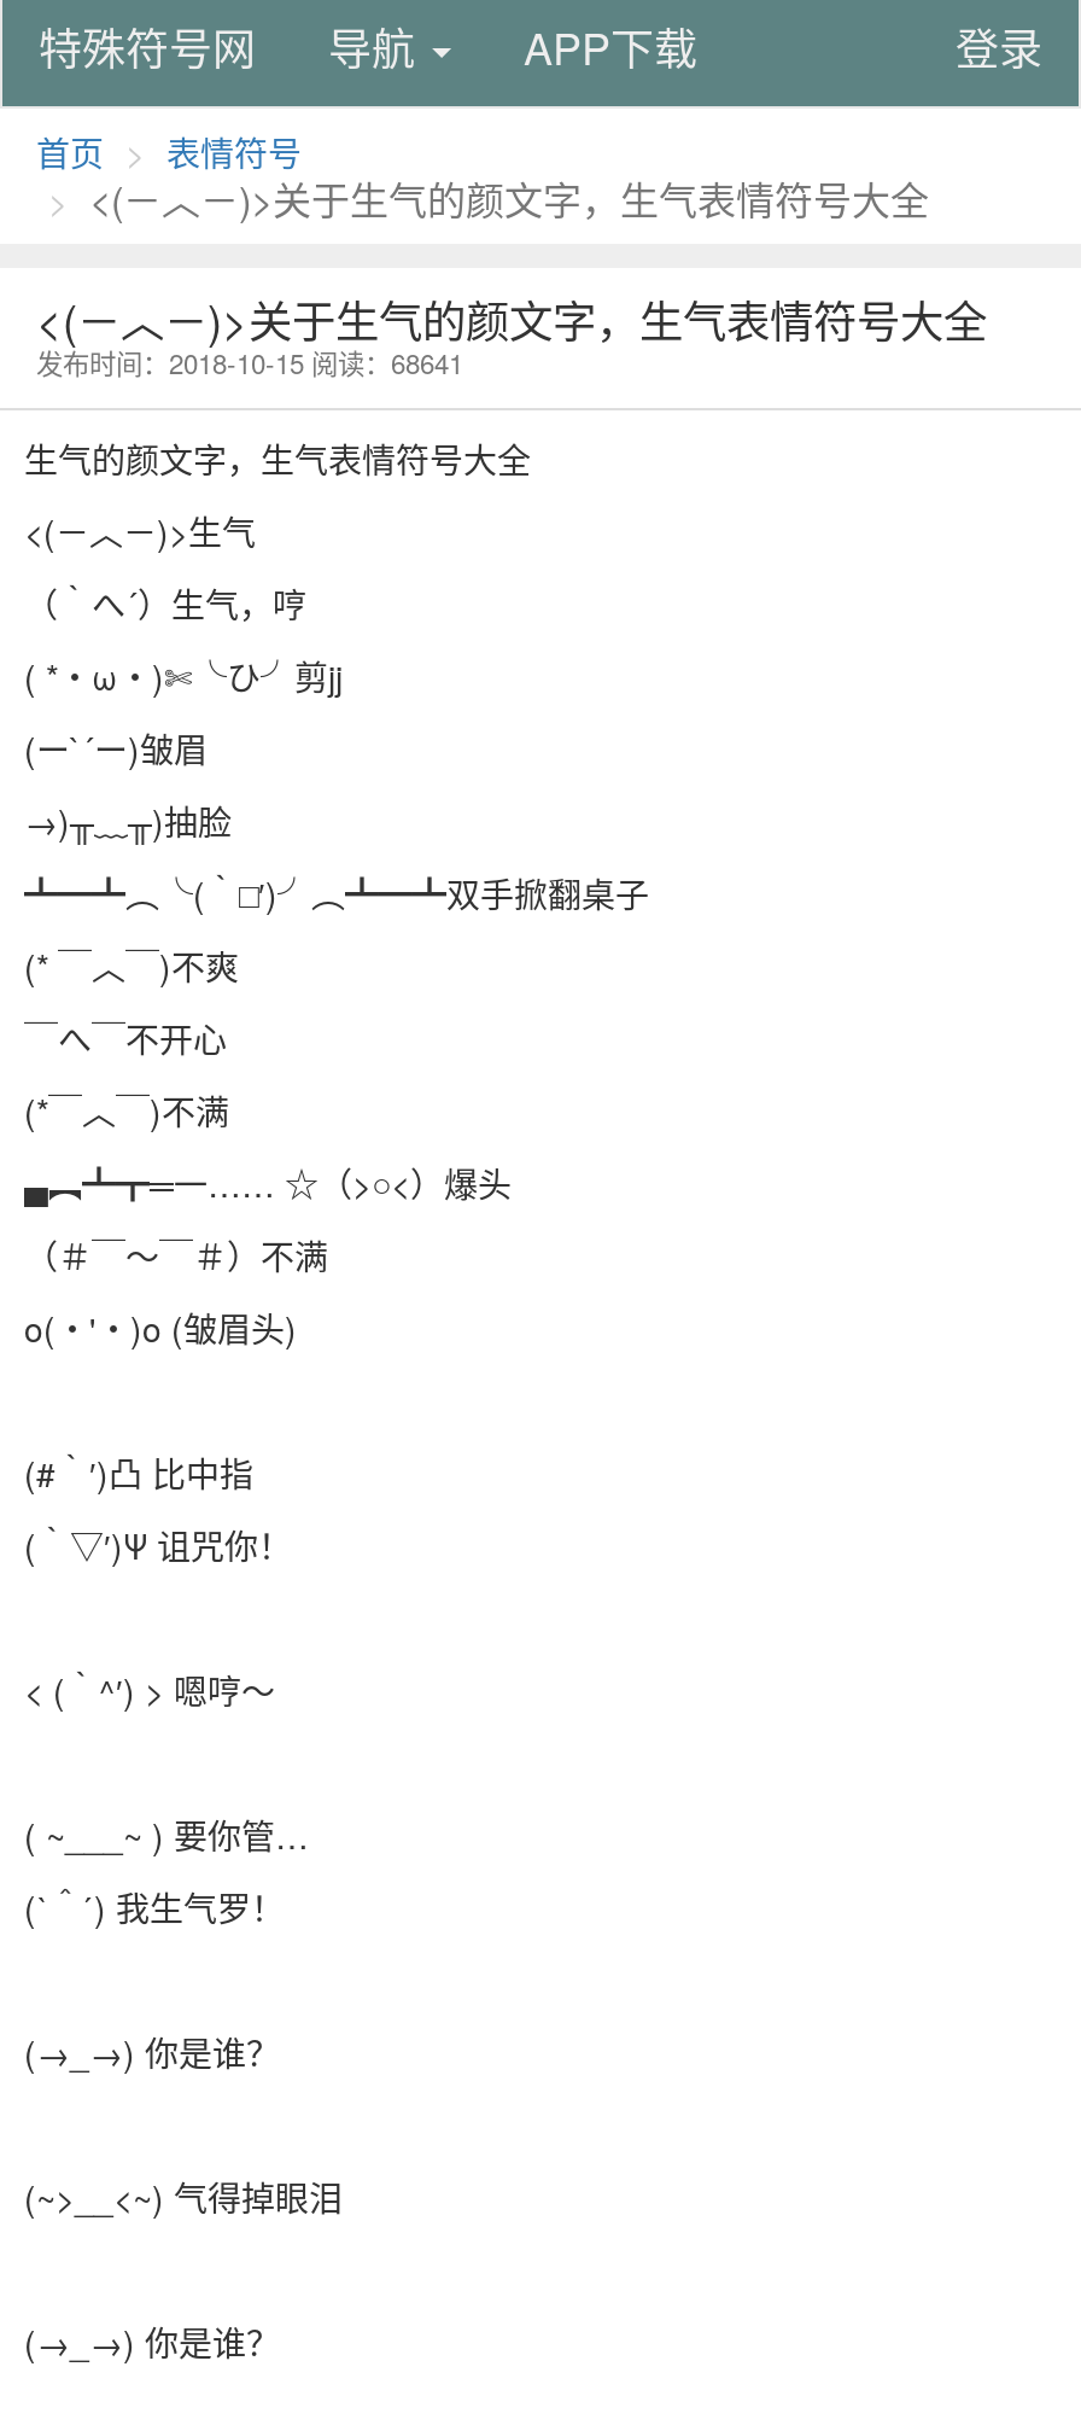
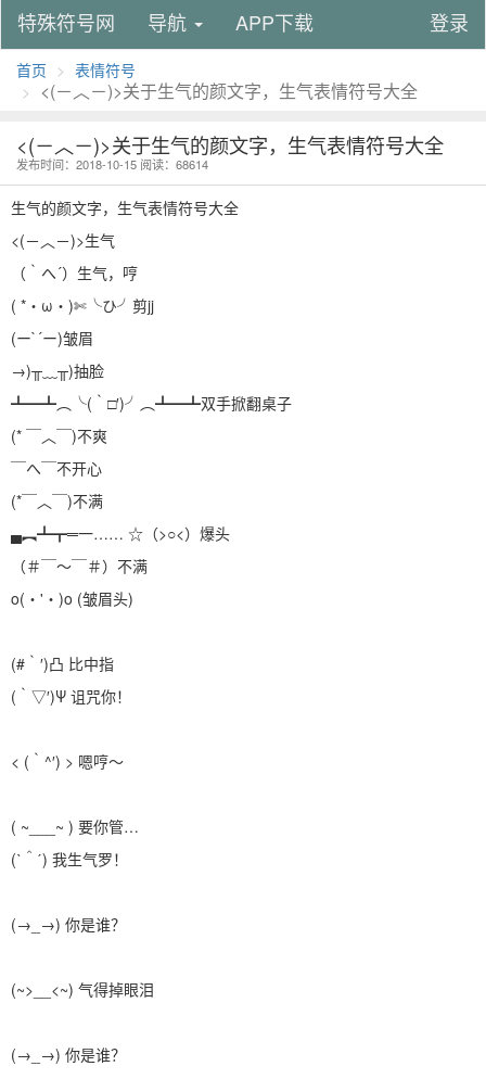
[36,343,463,381] 发布时间：2018-10-15 阅读：68641 -> [16,155,208,173] 发布时间：2018-10-15 阅读：68614

